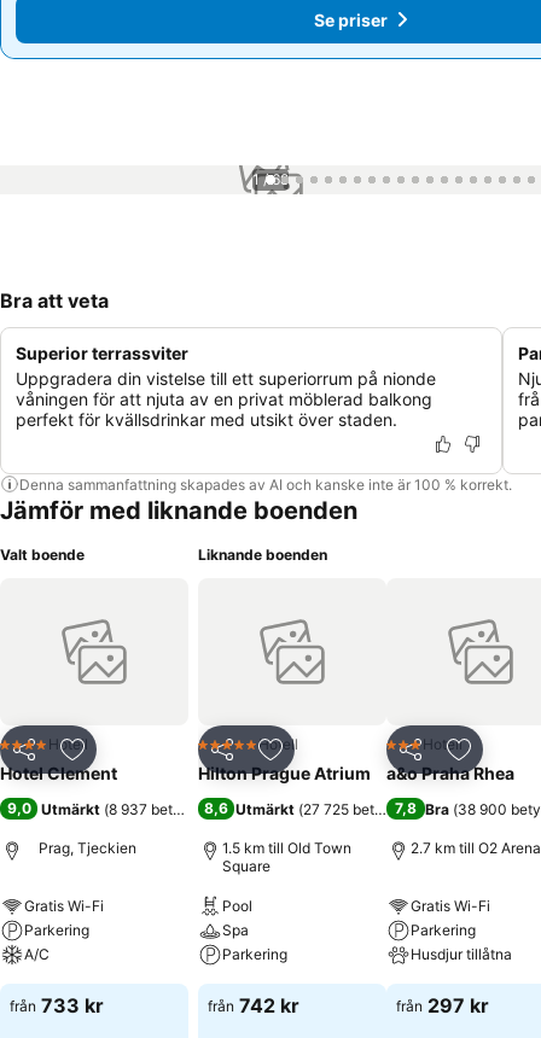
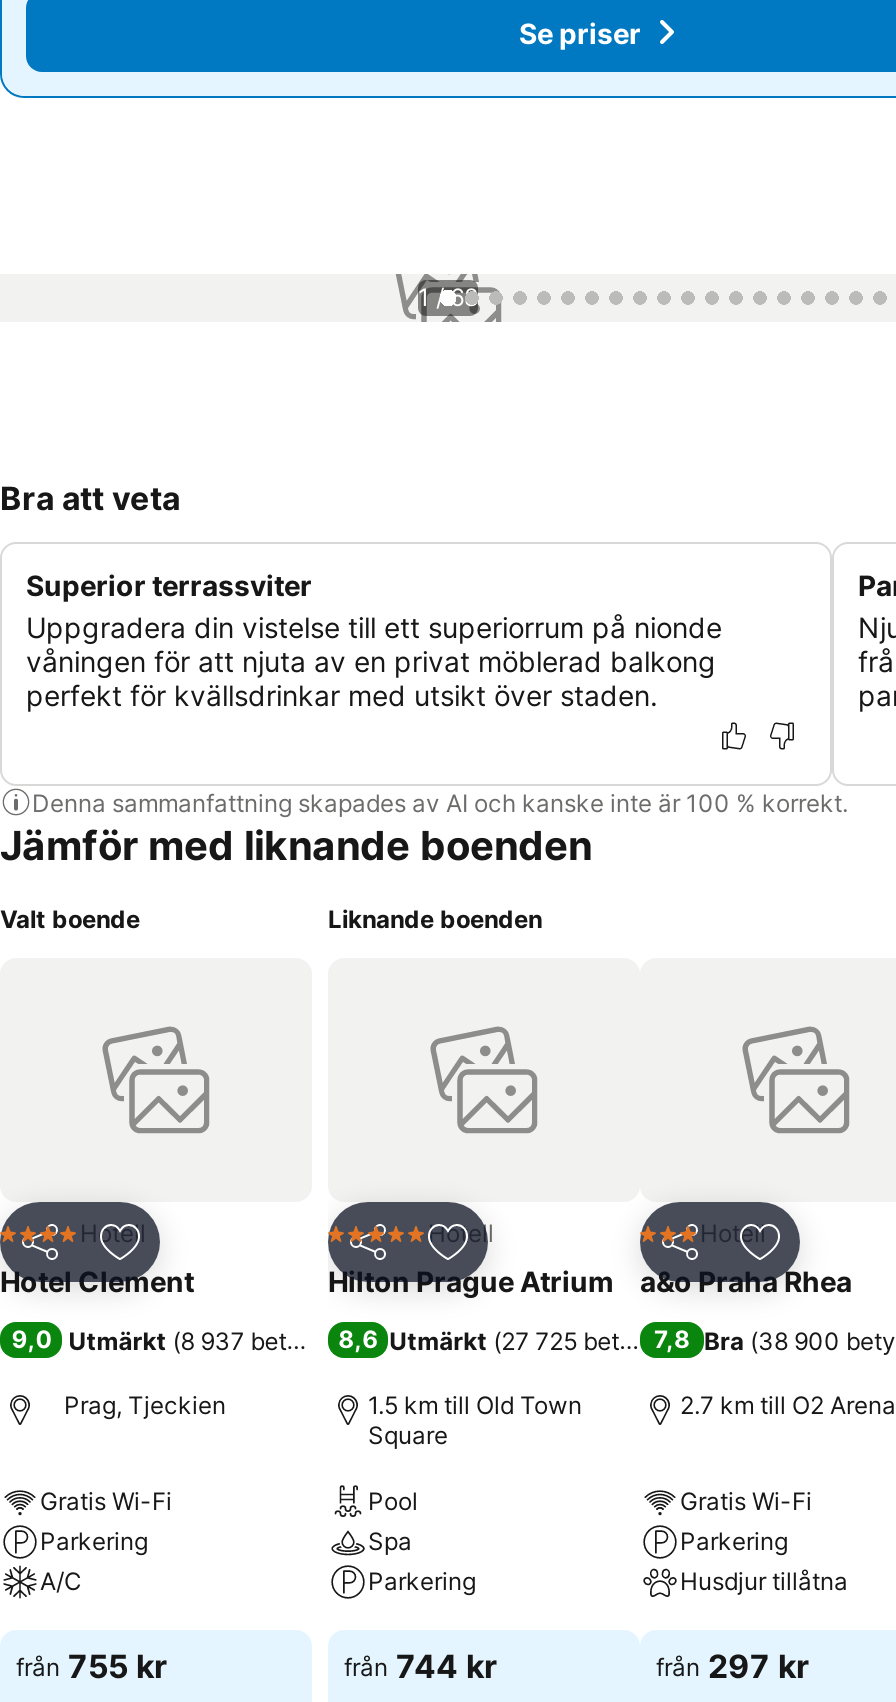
[10,993,104,1017] från 733 kr -> [16,1646,168,1686] från 755 kr
[208,993,299,1017] från 742 kr -> [344,1646,498,1686] från 744 kr

